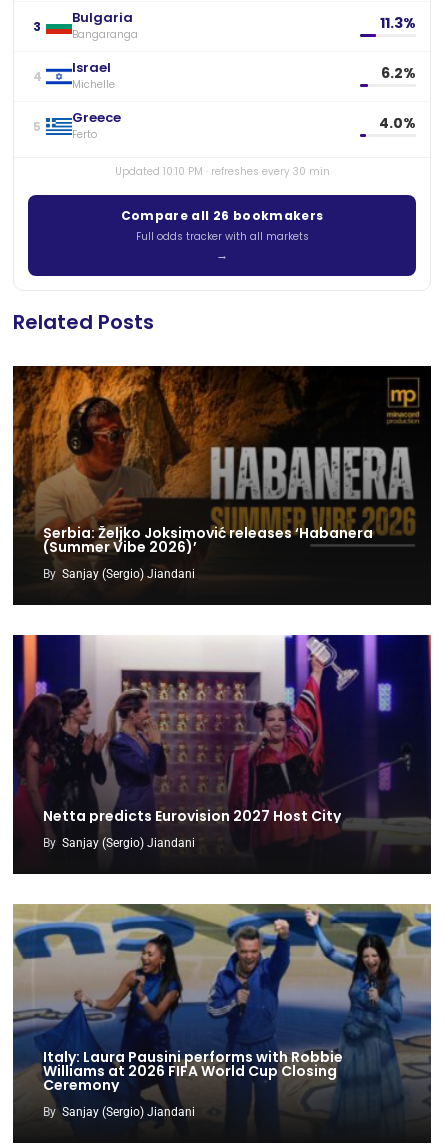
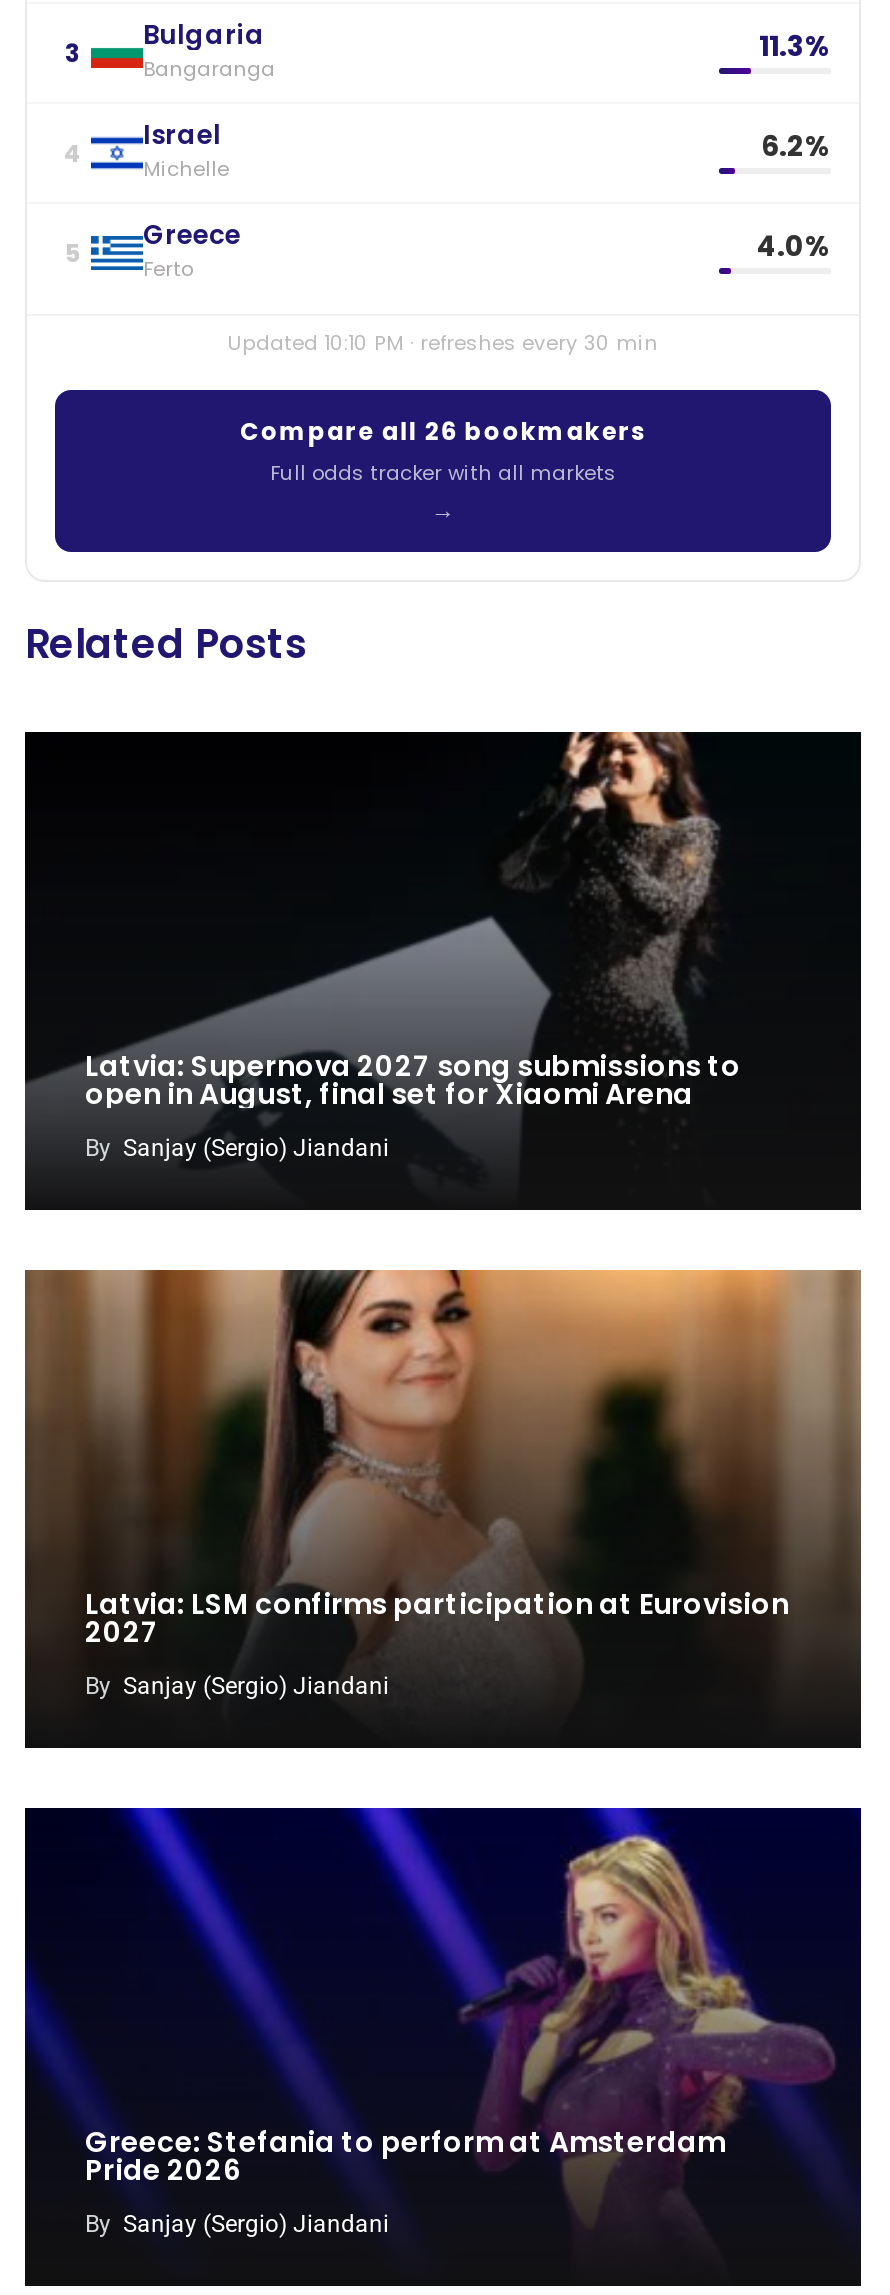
[12,365,420,572] [image] | Serbia: Željko Joksimović releases ‘Habanera | (Summer Vibe 2026)’ -> [23,730,837,1144] [image] | Latvia: Supernova 2027 song submissions to | open in August, final set for Xiaomi Arena
[12,634,432,844] [image] | Netta predicts Eurovision 2027 Host City -> [23,1268,863,1688] [image] | Latvia: LSM confirms participation at Eurovision | 2027
[12,903,432,1114] [image] | Italy: Laura Pausini performs with Robbie | Williams at 2026 FIFA World Cup Closing | Ceremony -> [23,1806,863,2224] [image] | Greece: Stefania to perform at Amsterdam | Pride 2026

